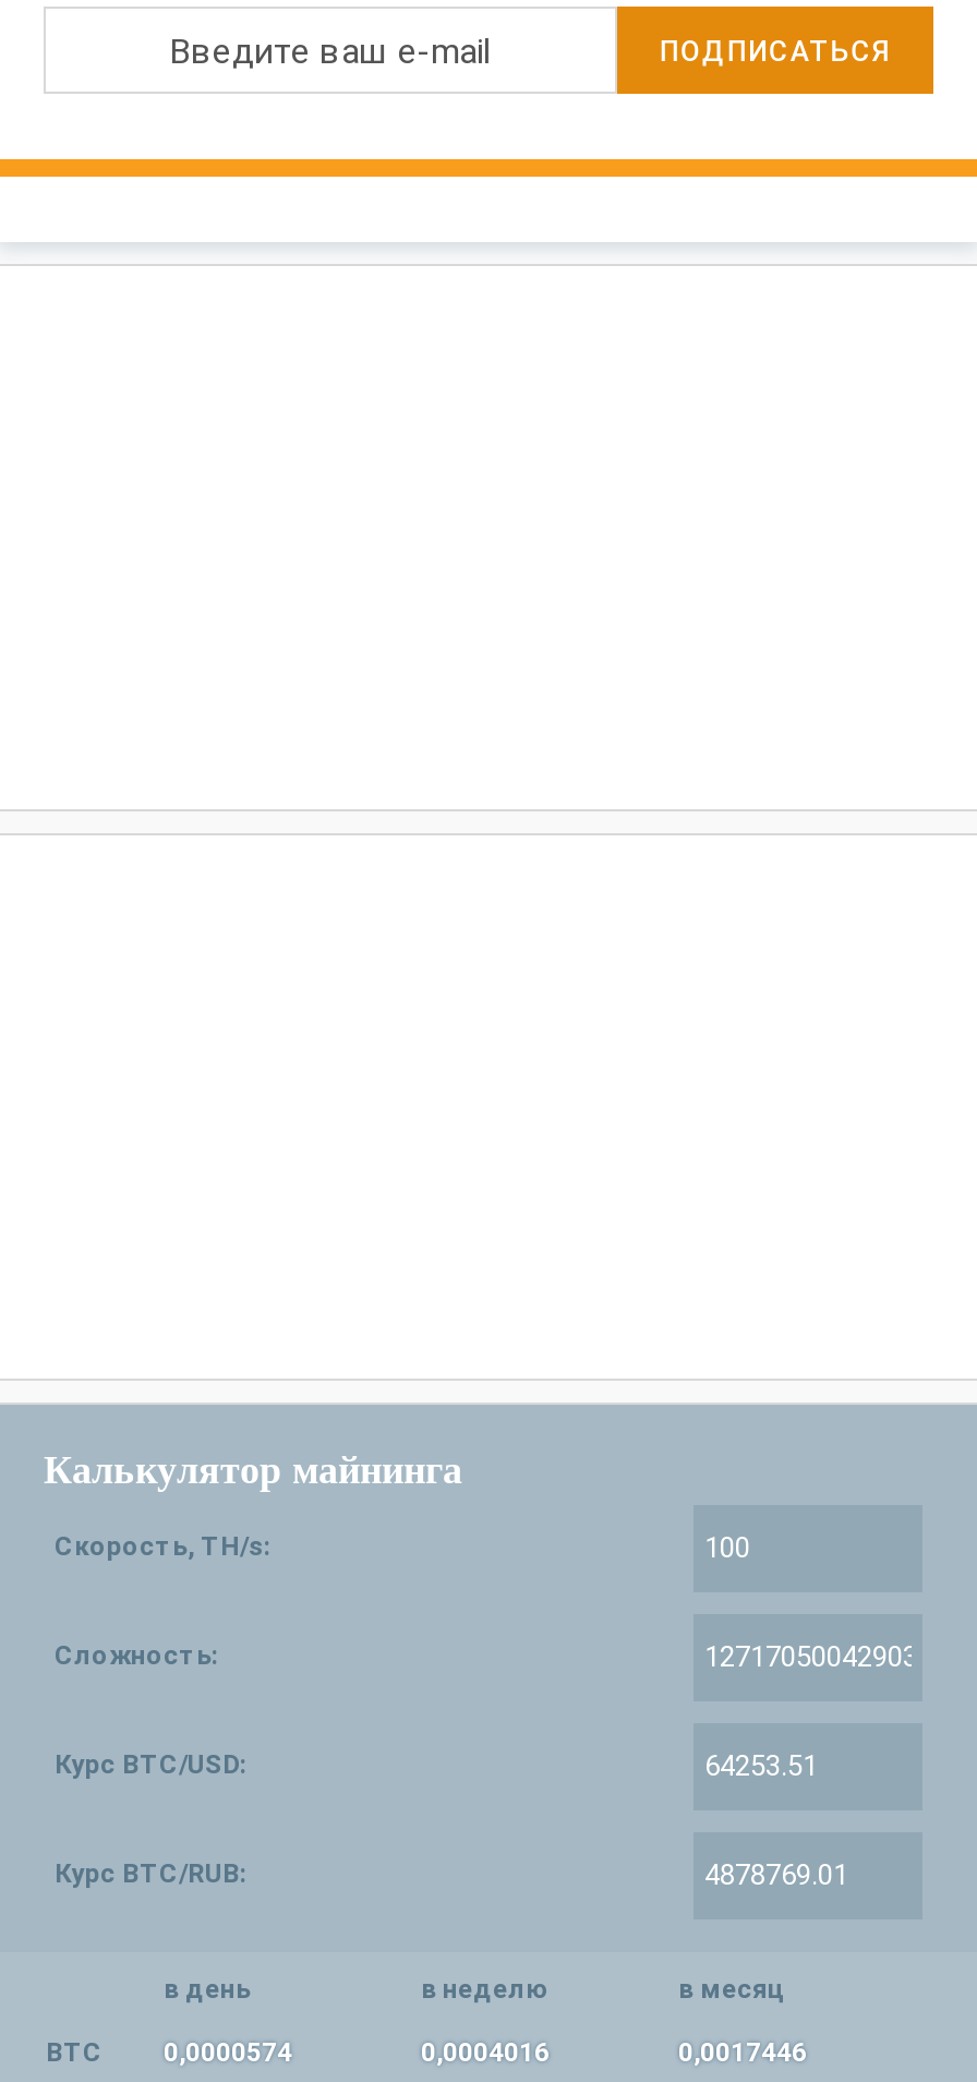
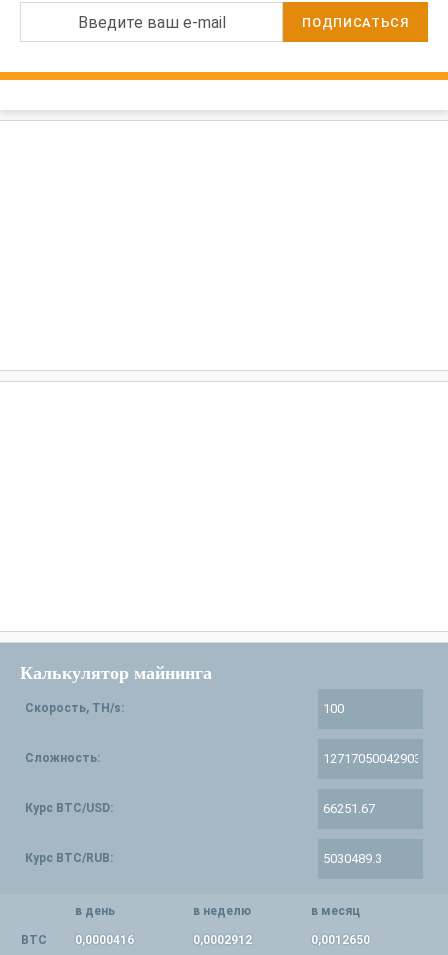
[46,2037,292,2067] BTC 0,0000574 -> [21,933,134,947] BTC 0,0000416
[421,2037,550,2067] 0,0004016 -> [193,933,252,947] 0,0002912
[678,2037,807,2067] 0,0017446 -> [311,933,370,947] 0,0012650

